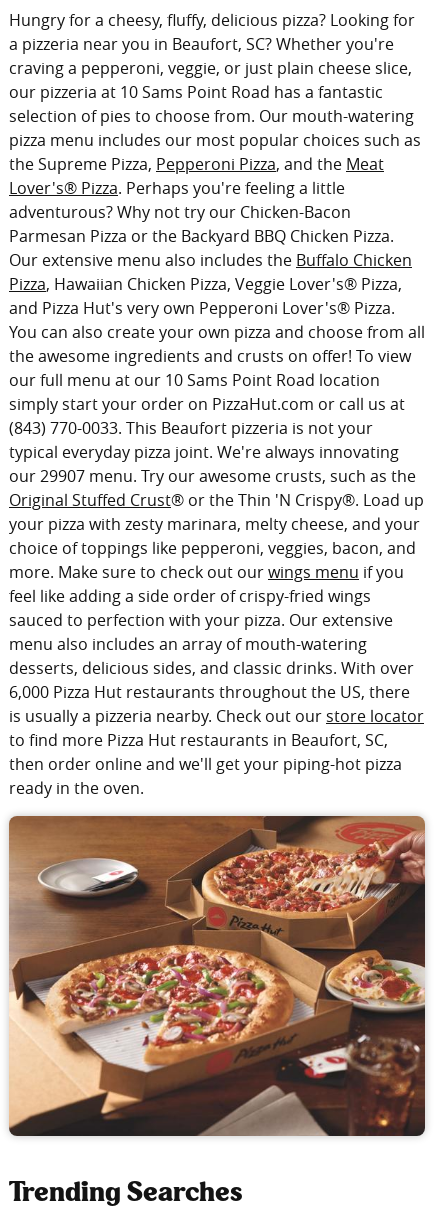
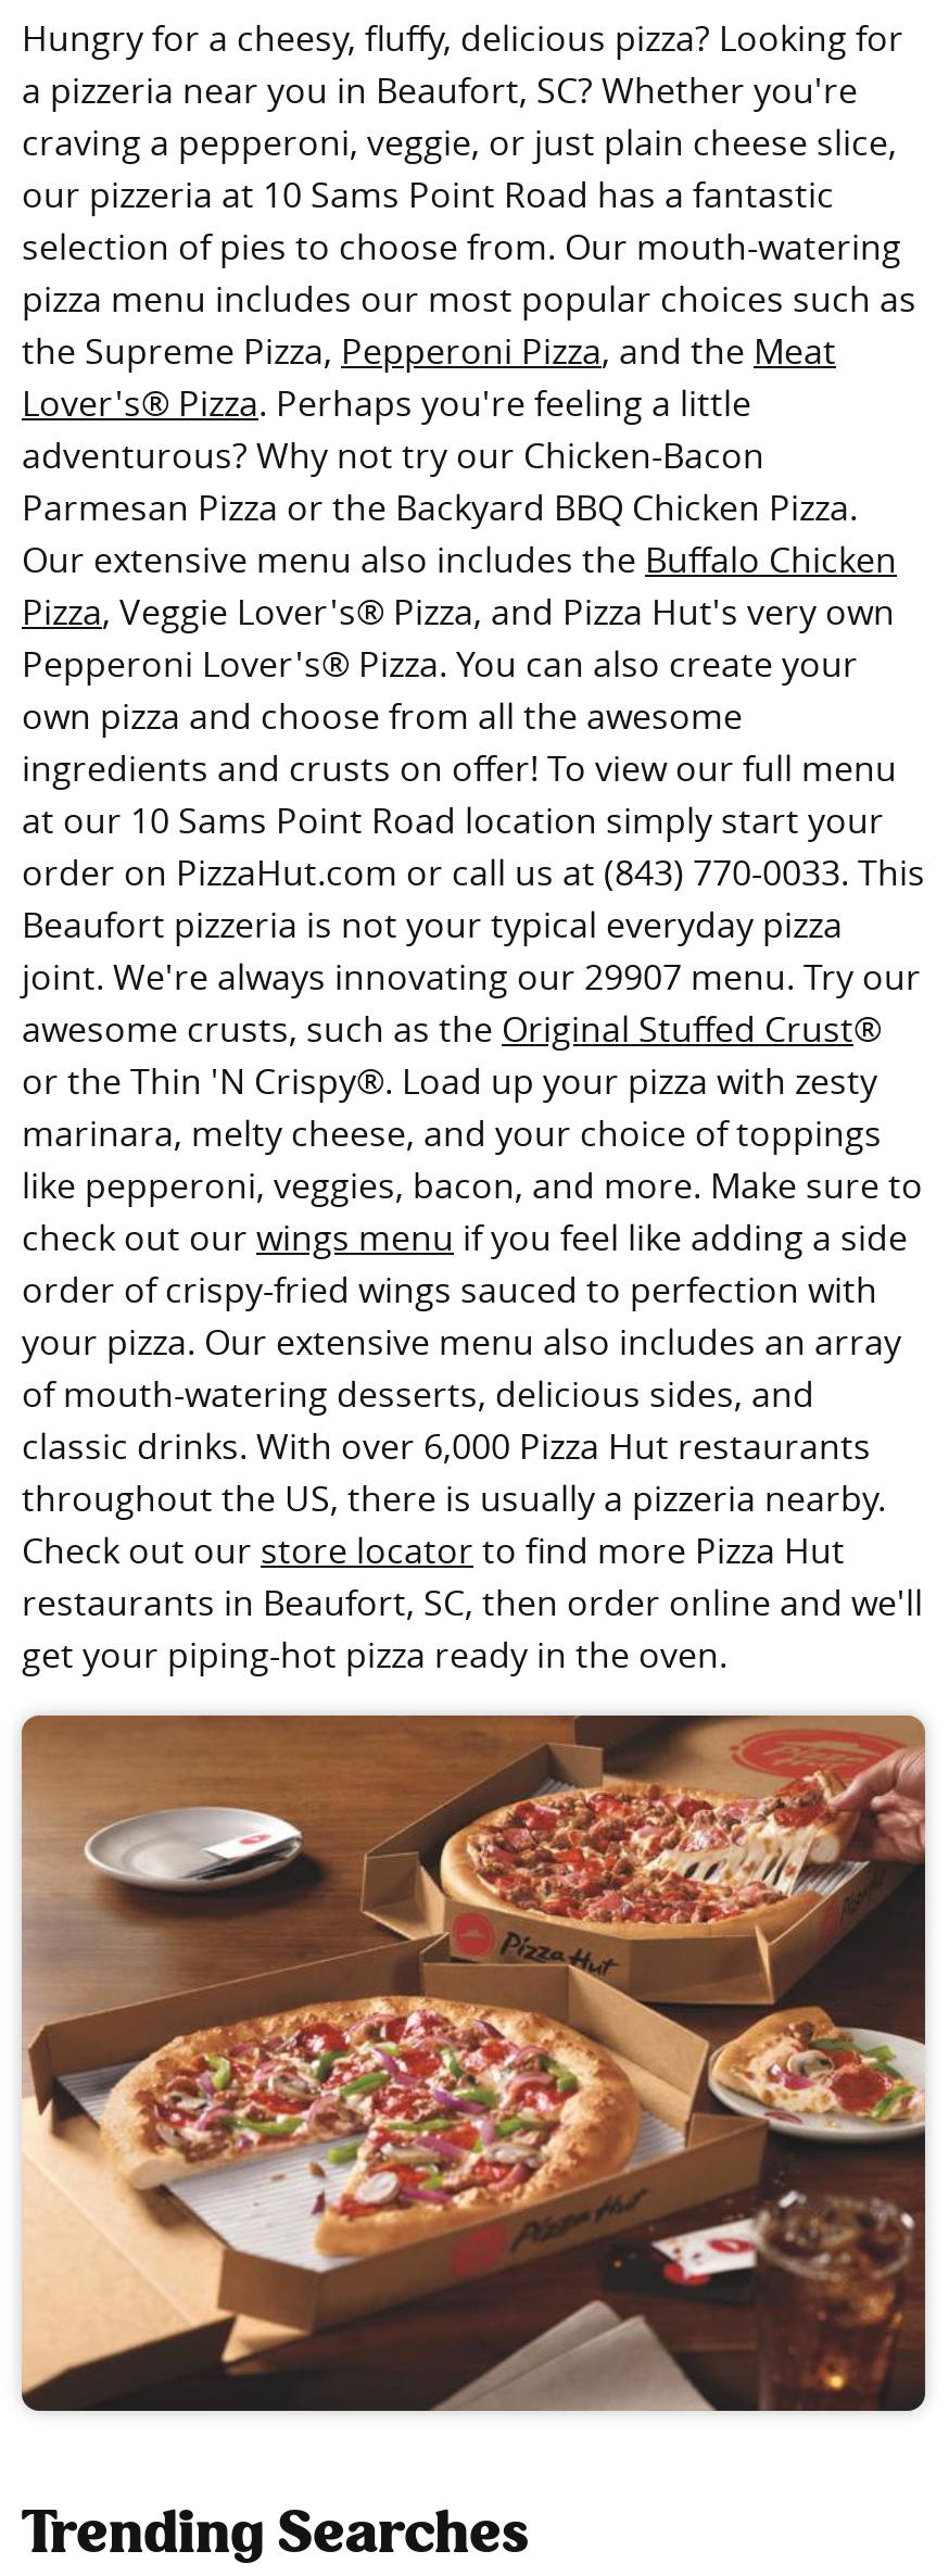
[9,273,425,799] Pizza, Hawaiian Chicken Pizza, Veggie Lover's® Pizza, | and Pizza Hut's very own Pepperoni Lover's® Pizza. | You can also create your own pizza and choose from all | the awesome ingredients and crusts on offer! To view | our full menu at our 10 Sams Point Road location | simply start your order on PizzaHut.com or call us at | (843) 770-0033. This Beaufort pizzeria is not your | typical everyday pizza joint. We're always innovating | our 29907 menu. Try our awesome crusts, such as the | Original Stuffed Crust® or the Thin 'N Crispy®. Load up | your pizza with zesty marinara, melty cheese, and your | choice of toppings like pepperoni, veggies, bacon, and | more. Make sure to check out our wings menu if you | feel like adding a side order of crispy-fried wings | sauced to perfection with your pizza. Our extensive | menu also includes an array of mouth-watering | desserts, delicious sides, and classic drinks. With over | 6,000 Pizza Hut restaurants throughout the US, there | is usually a pizzeria nearby. Check out our store locator | to find more Pizza Hut restaurants in Beaufort, SC, | then order online and we'll get your piping-hot pizza | ready in the oven. -> [22,588,925,1679] Pizza, Veggie Lover's® Pizza, and Pizza Hut's very own | Pepperoni Lover's® Pizza. You can also create your | own pizza and choose from all the awesome | ingredients and crusts on offer! To view our full menu | at our 10 Sams Point Road location simply start your | order on PizzaHut.com or call us at (843) 770-0033. This | Beaufort pizzeria is not your typical everyday pizza | joint. We're always innovating our 29907 menu. Try our | awesome crusts, such as the Original Stuffed Crust® | or the Thin 'N Crispy®. Load up your pizza with zesty | marinara, melty cheese, and your choice of toppings | like pepperoni, veggies, bacon, and more. Make sure to | check out our wings menu if you feel like adding a side | order of crispy-fried wings sauced to perfection with | your pizza. Our extensive menu also includes an array | of mouth-watering desserts, delicious sides, and | classic drinks. With over 6,000 Pizza Hut restaurants | throughout the US, there is usually a pizzeria nearby. | Check out our store locator to find more Pizza Hut | restaurants in Beaufort, SC, then order online and we'll | get your piping-hot pizza ready in the oven.

